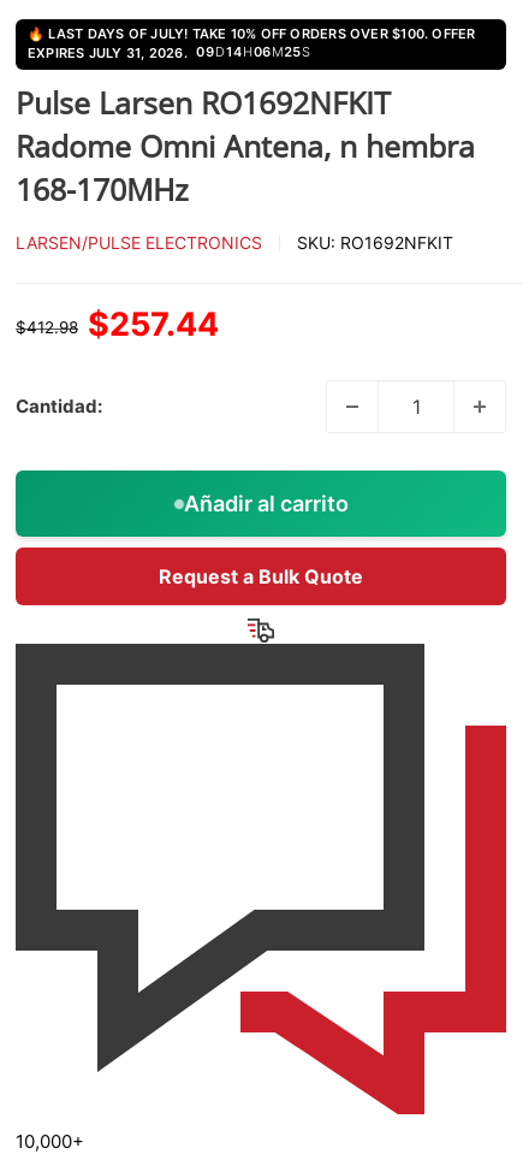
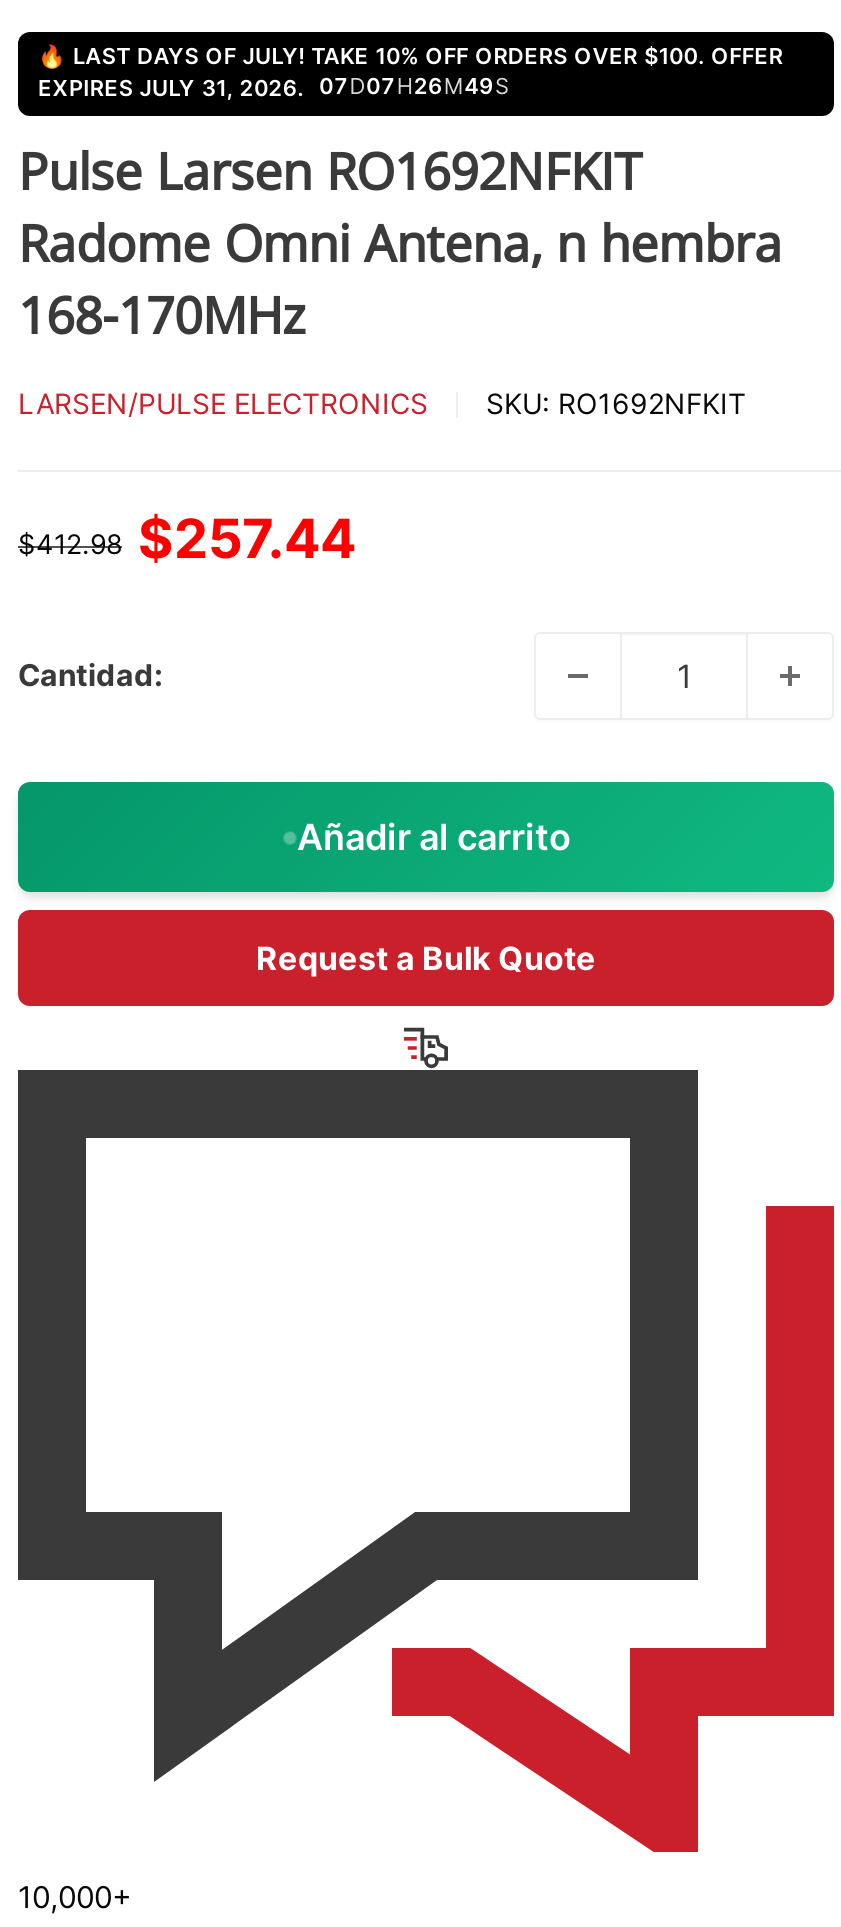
[28,43,311,61] EXPIRES JULY 31, 2026. 09 D14 H06 M25S -> [38,72,509,101] EXPIRES JULY 31, 2026. 07 D07 H26 M49S

